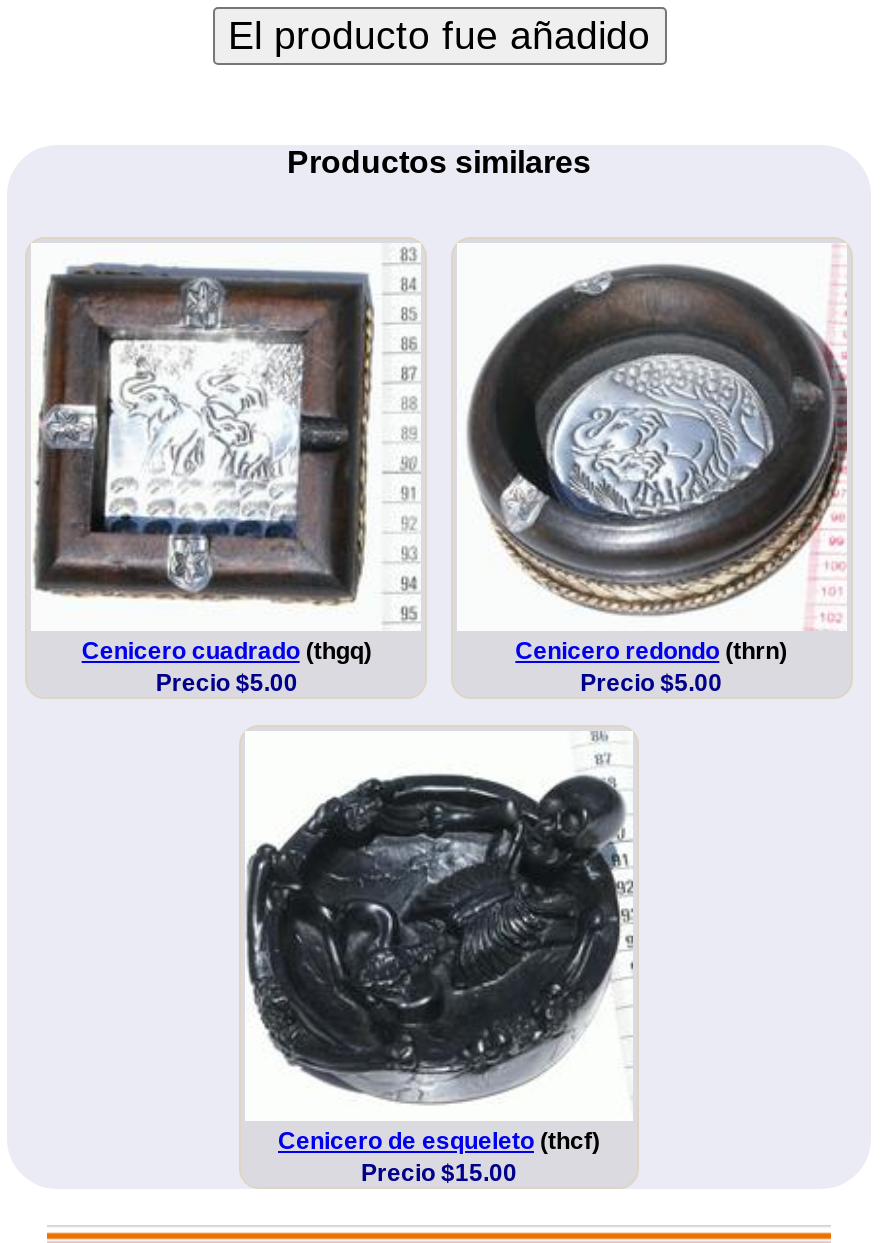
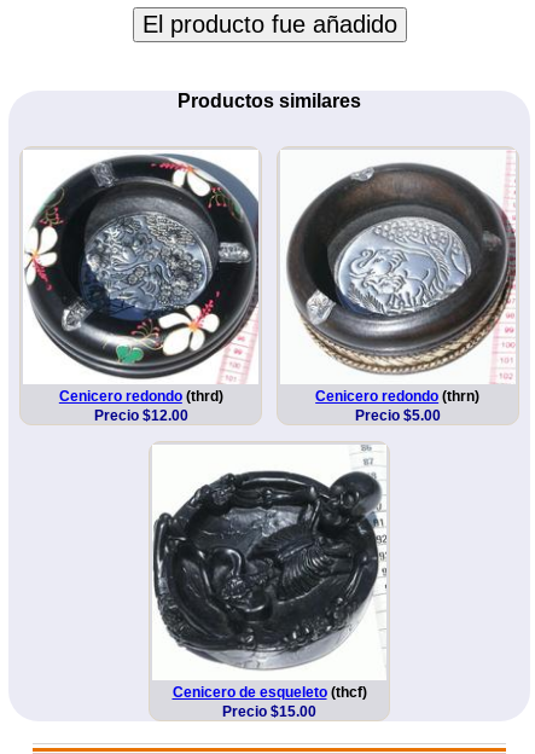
[33,247,421,666] [image] | Cenicero cuadrado (thgq) -> [24,152,260,405] [image] | Cenicero redondo (thrd)
[156,670,298,698] Precio $5.00 -> [94,408,188,425] Precio $12.00

